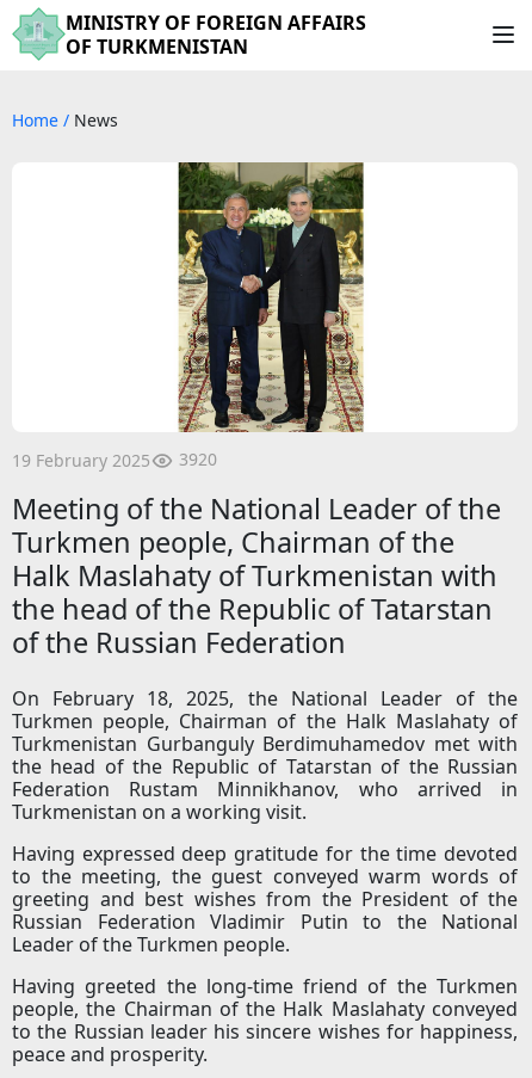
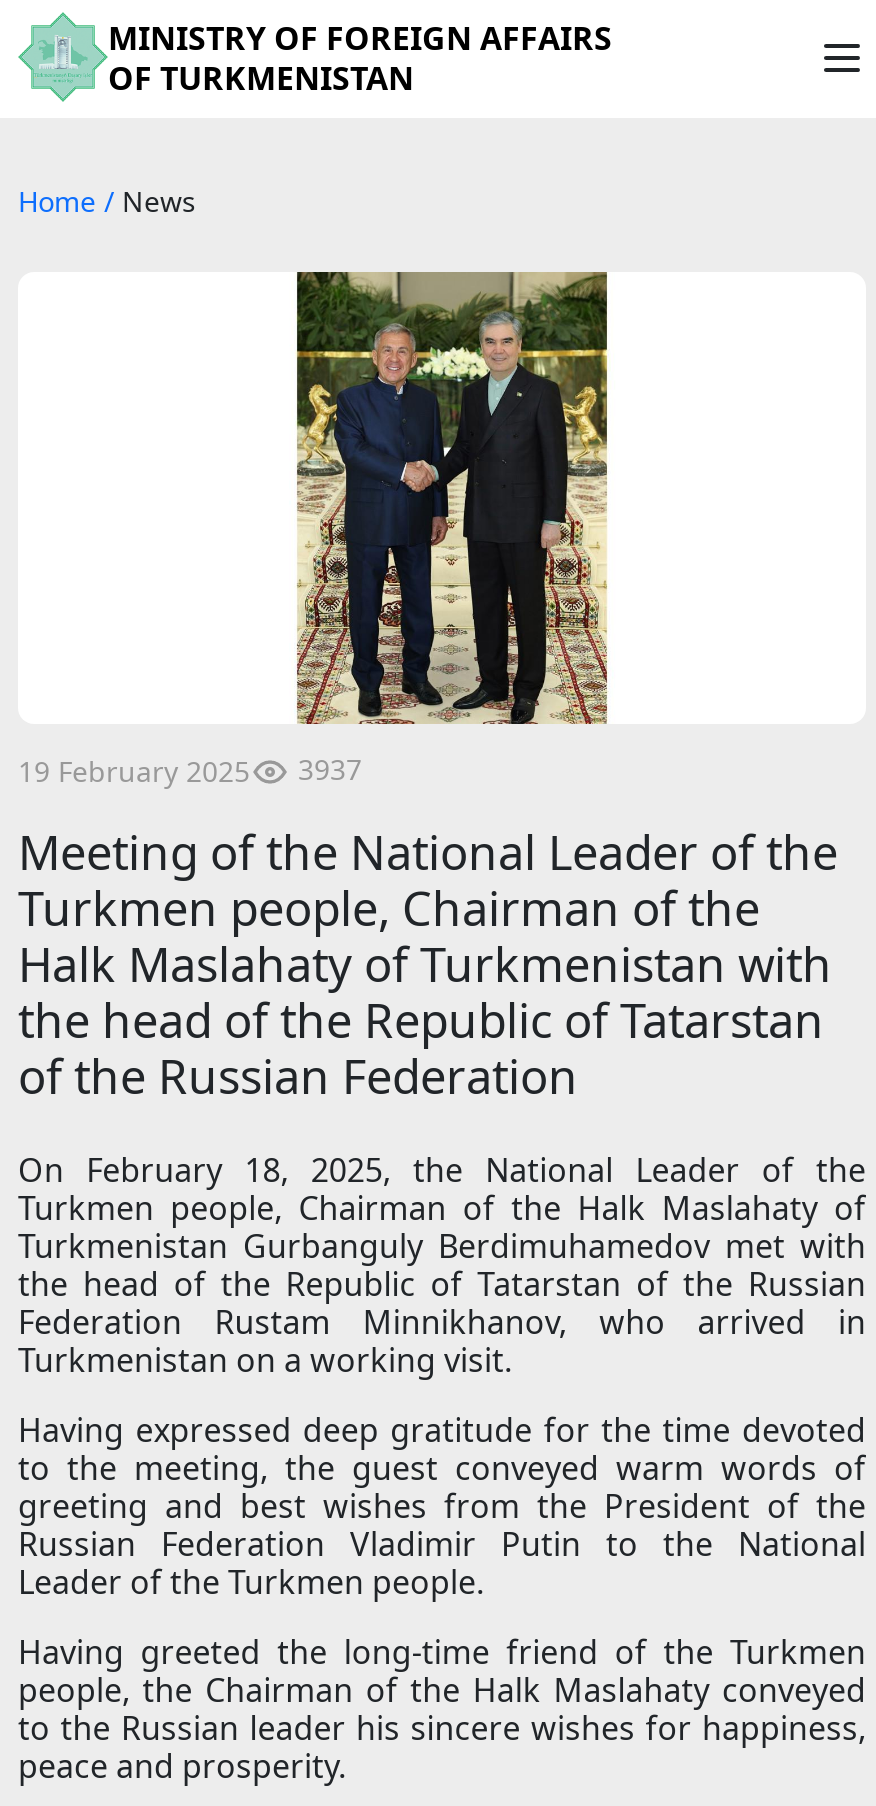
[12,448,217,471] 19 February 2025 3920 -> [18,750,362,790] 19 February 2025 3937

